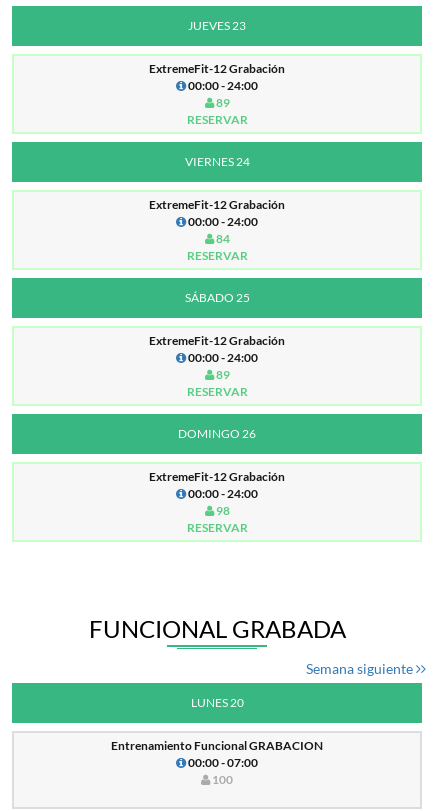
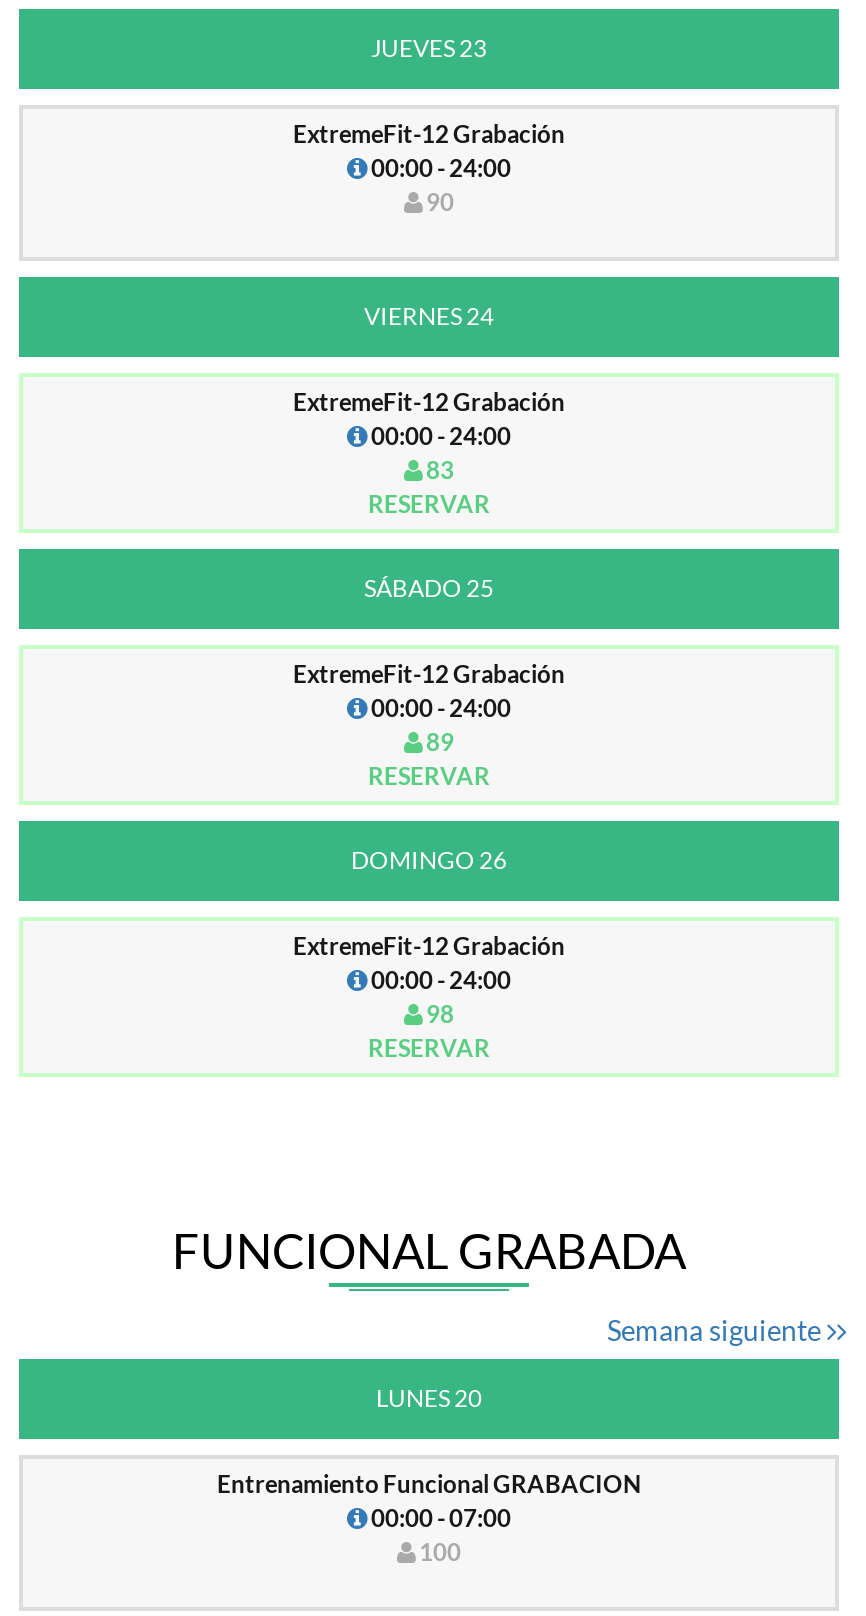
[186,95,247,127] 89 | RESERVAR -> [422,187,454,217] 90
[213,231,229,246] 84 -> [422,455,454,485] 83

